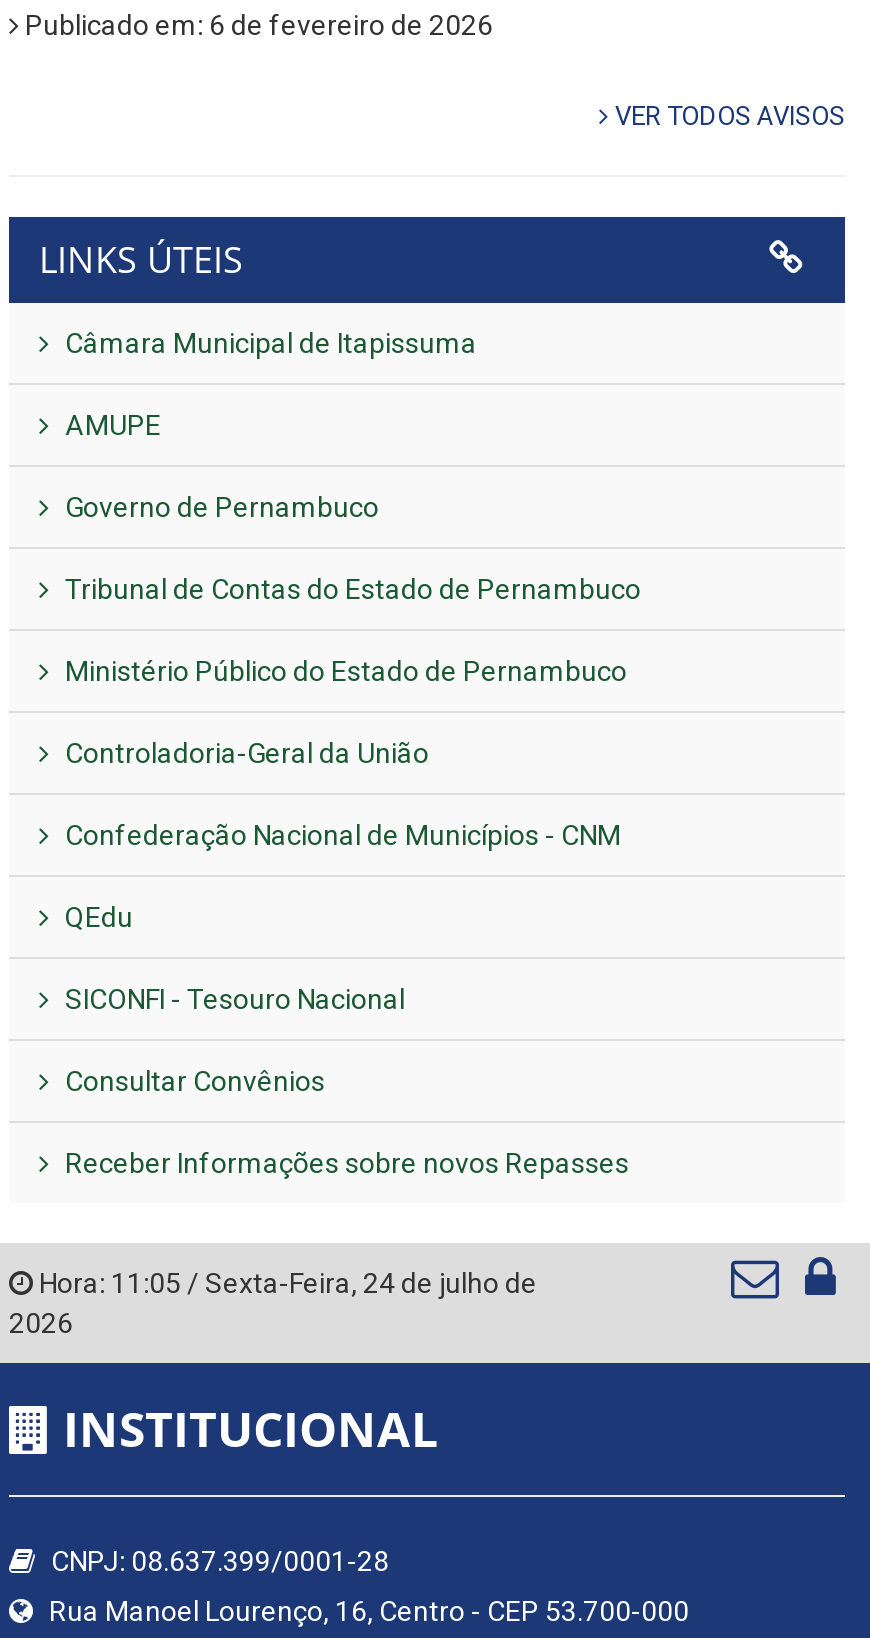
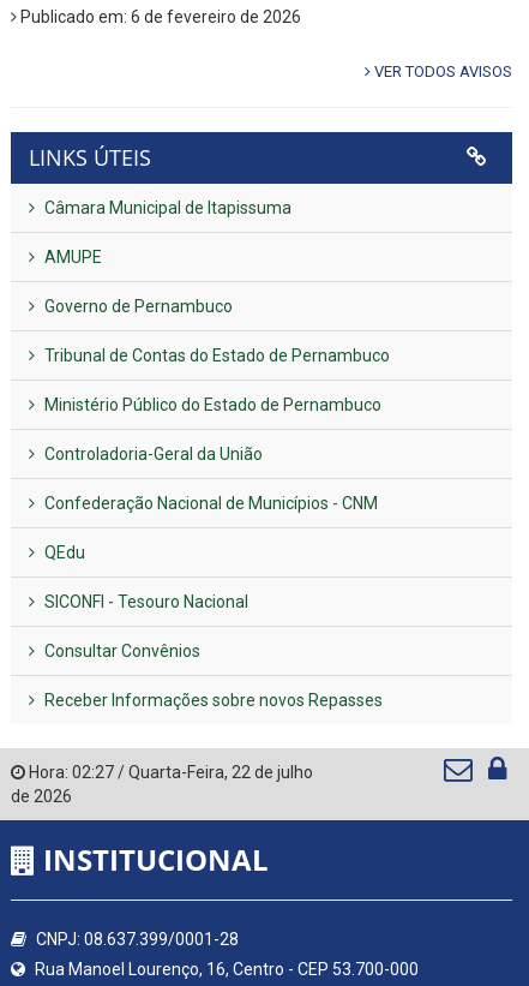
[9,1268,537,1340] Hora: 11:05 / Sexta-Feira, 24 de julho de | 2026 -> [11,763,313,806] Hora: 02:27 / Quarta-Feira, 22 de julho | de 2026

